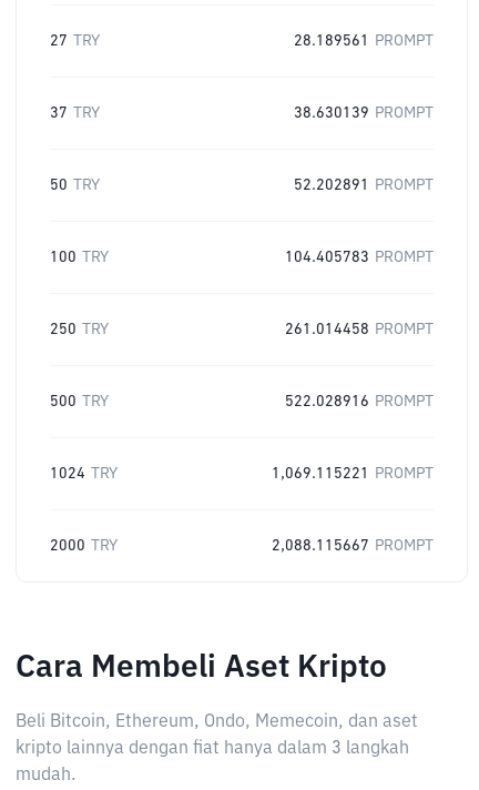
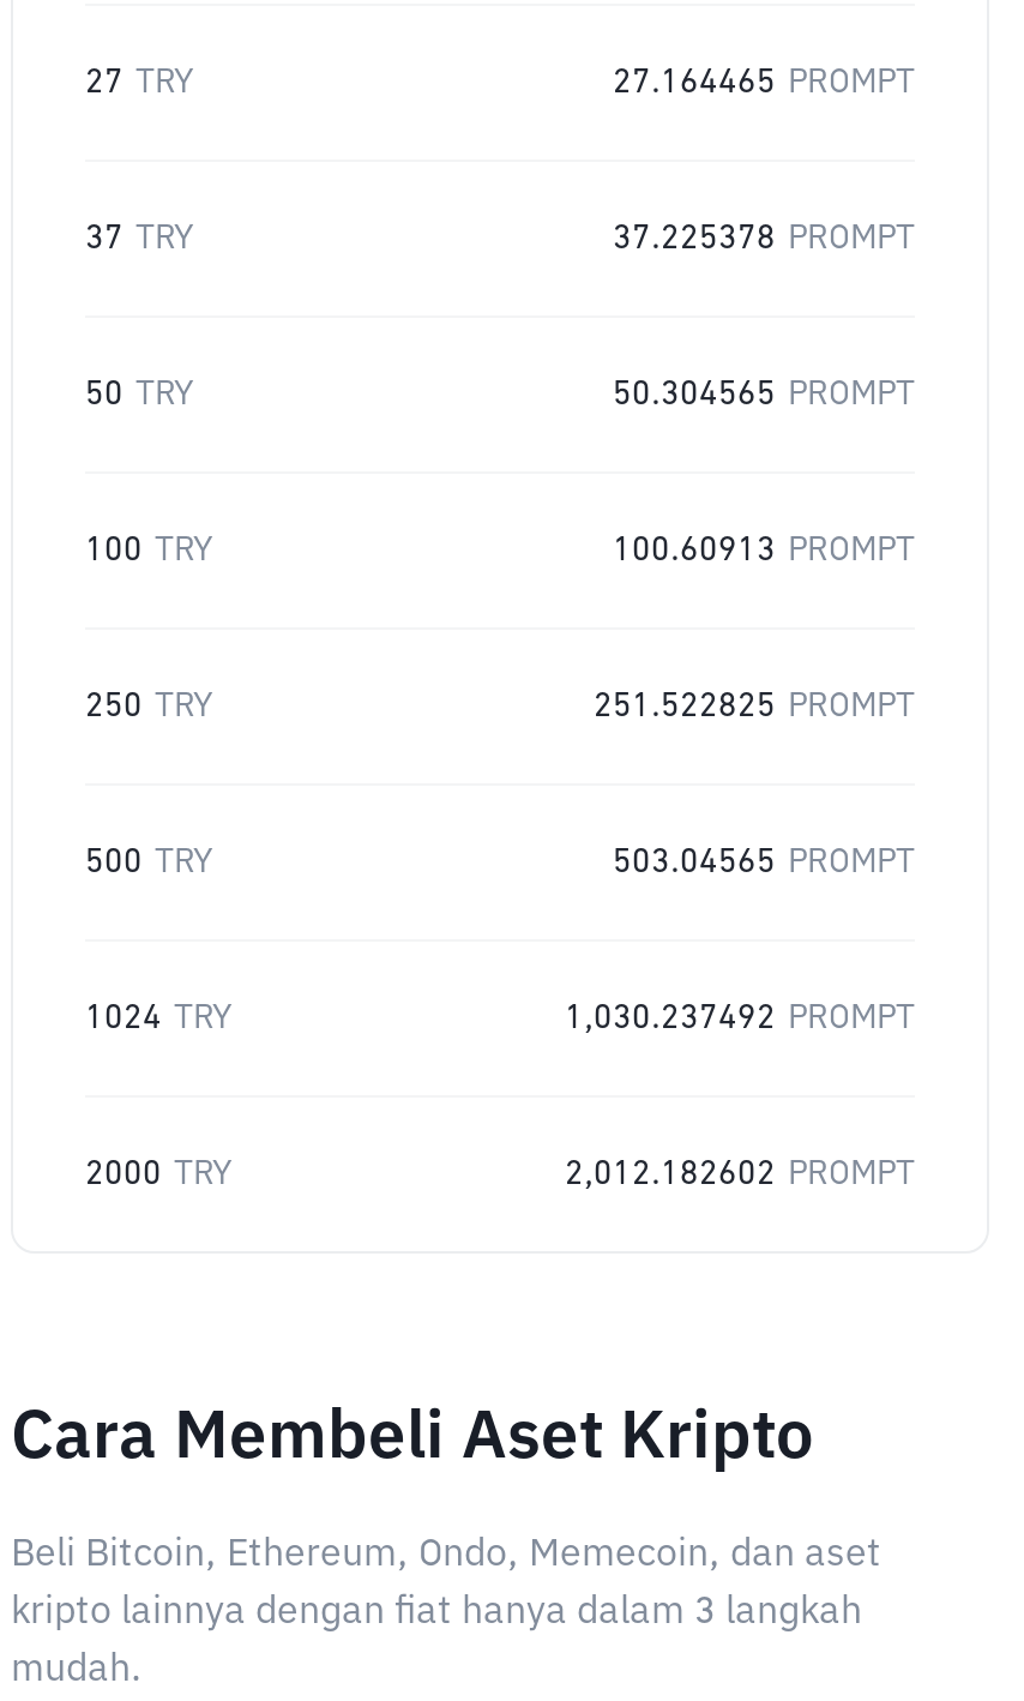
[294,33,434,49] 28.189561 PROMPT -> [613,66,915,100] 27.164465 PROMPT
[294,105,434,121] 38.630139 PROMPT -> [613,222,915,256] 37.225378 PROMPT
[294,178,434,193] 52.202891 PROMPT -> [613,378,915,411] 50.304565 PROMPT
[285,250,434,265] 104.405783 PROMPT -> [613,534,915,567] 100.60913 PROMPT
[285,322,434,337] 261.014458 PROMPT -> [594,690,915,723] 251.522825 PROMPT
[285,394,434,409] 522.028916 PROMPT -> [613,846,915,879] 503.04565 PROMPT
[272,466,434,482] 1,069.115221 PROMPT -> [565,1002,915,1035] 1,030.237492 PROMPT
[272,538,434,554] 2,088.115667 PROMPT -> [565,1158,915,1191] 2,012.182602 PROMPT

